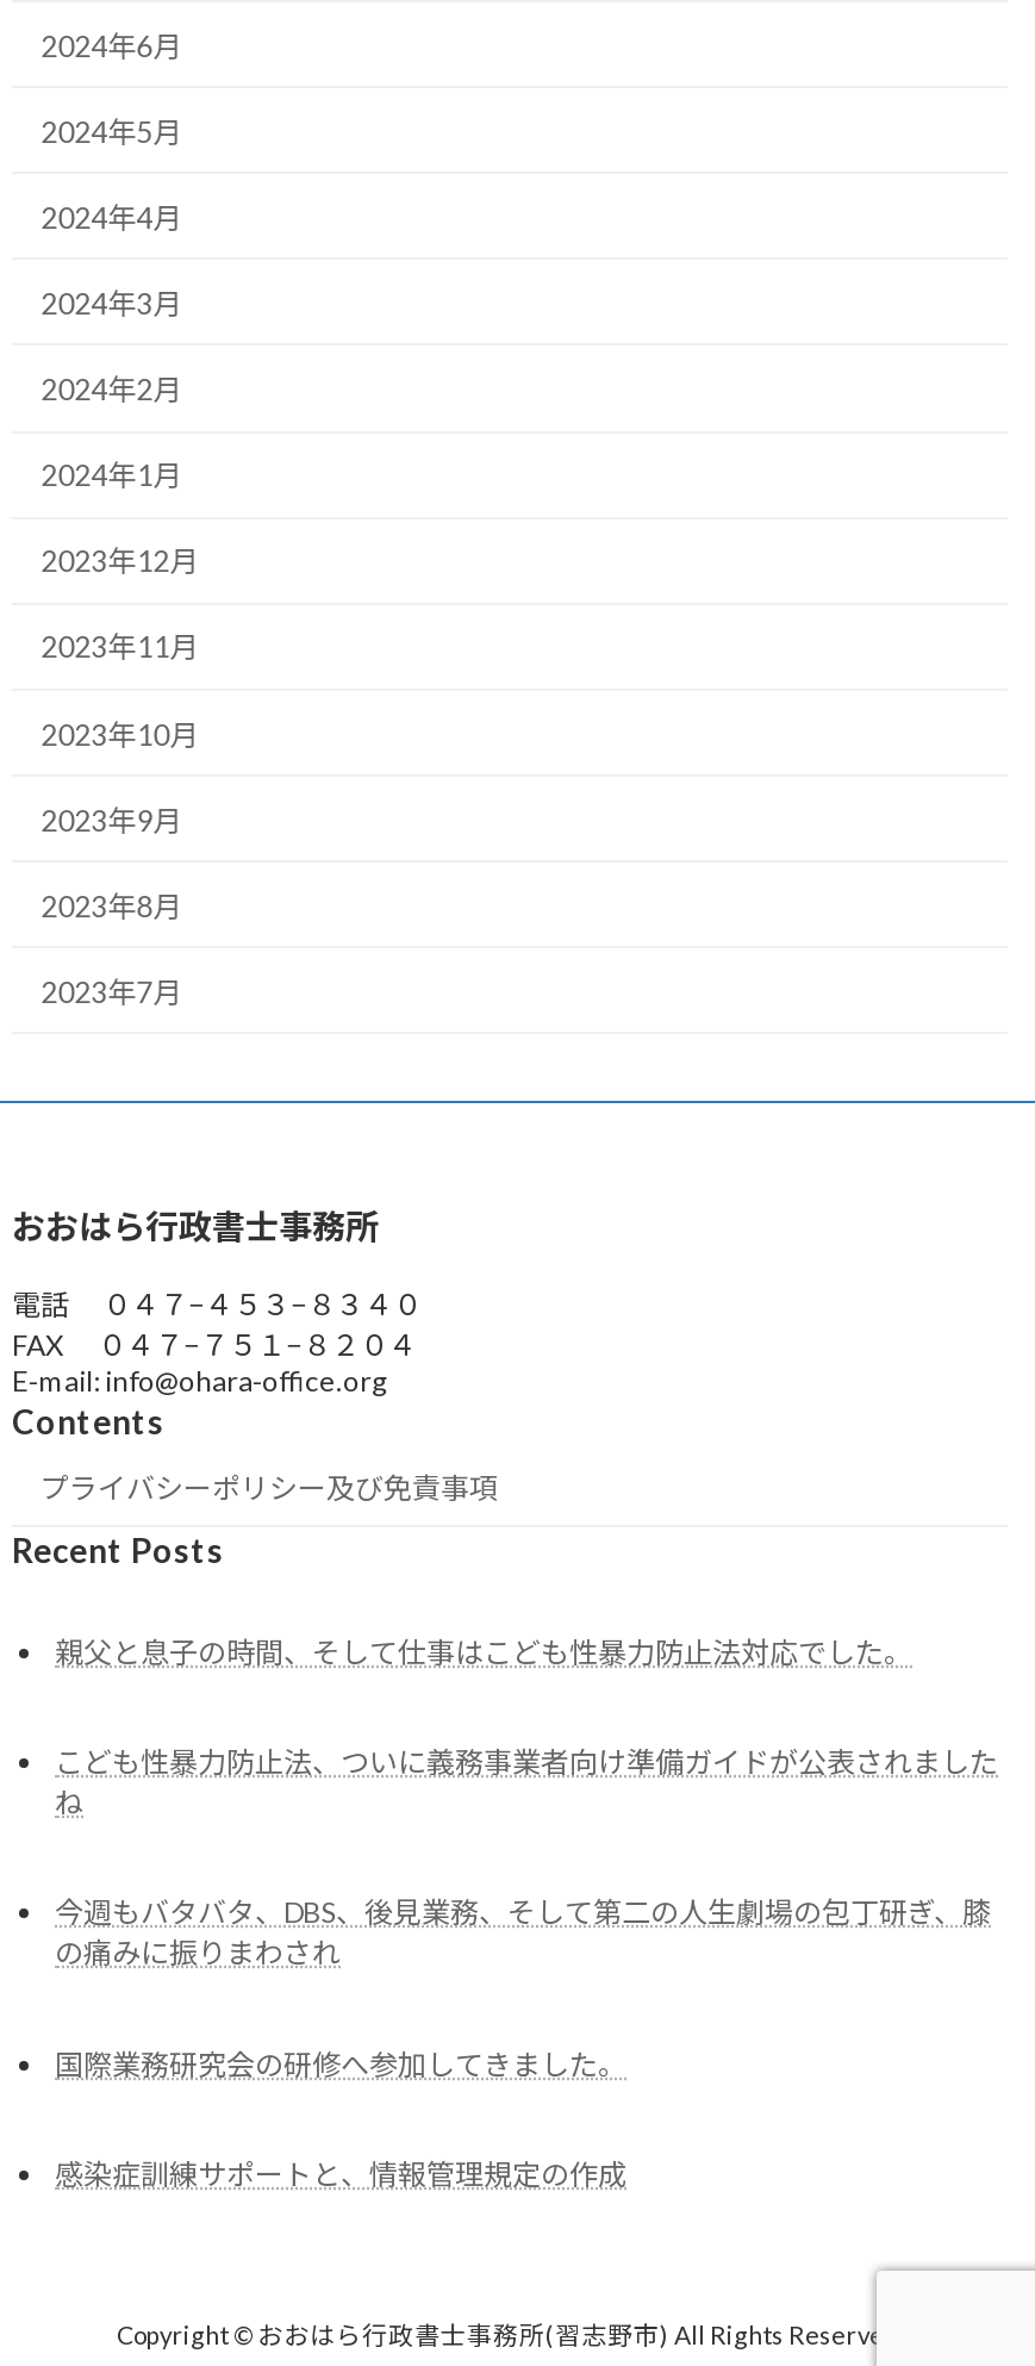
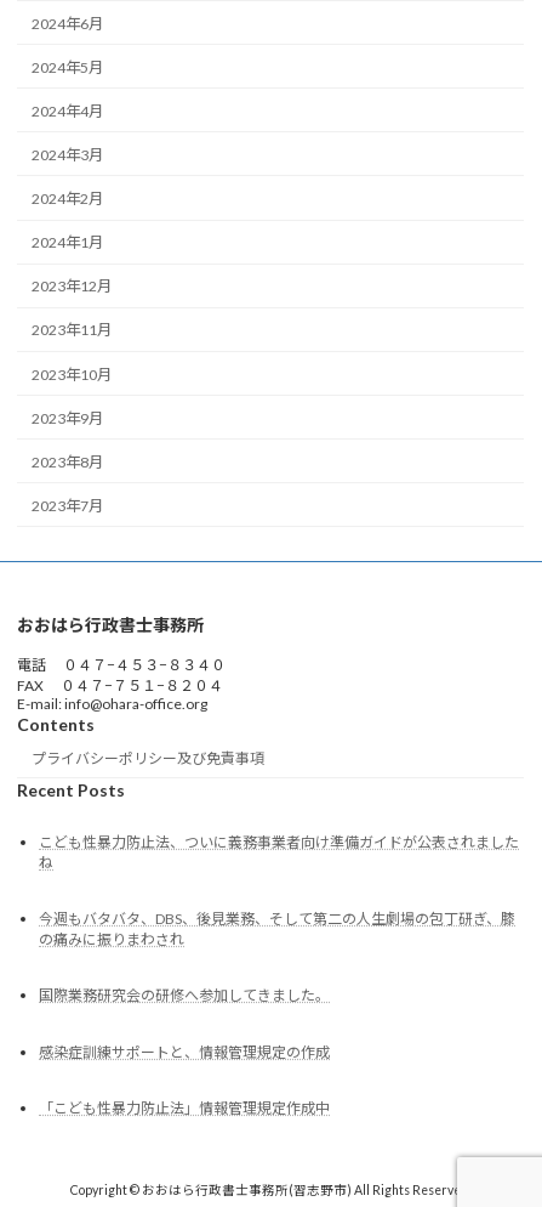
[55,1635,912,1670] 親父と息子の時間、そして仕事はこども性暴力防止法対応でした。 -> none
moved [55,1745,998,2192] -> [39,833,519,1061]: こども性暴力防止法、ついに義務事業者向け準備ガイドが公表されました | ね | 今週もバタバタ、DBS、後見業務、そして第二の人生劇場の包丁研ぎ、膝 | の痛みに振りまわされ | 国際業務研究会の研修へ参加してきました。 | 感染症訓練サポートと、情報管理規定の作成
none -> [39,1099,330,1117] 「こども性暴力防止法」情報管理規定作成中

